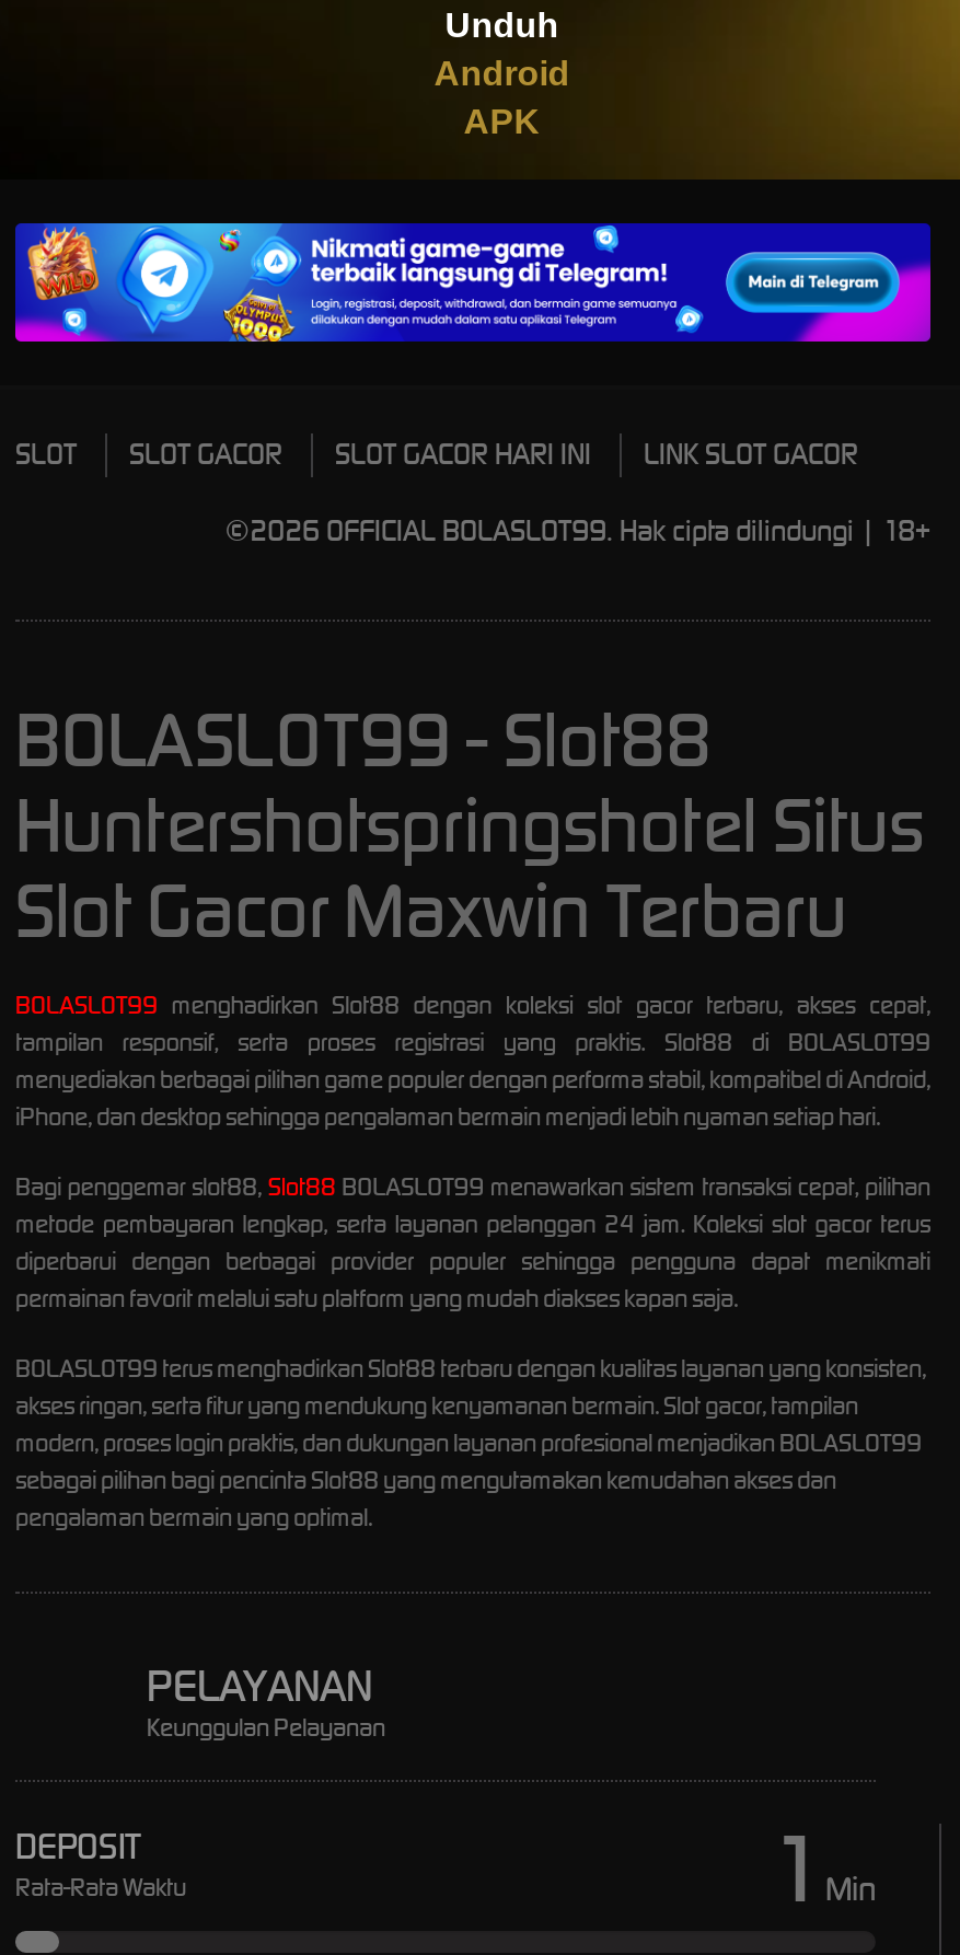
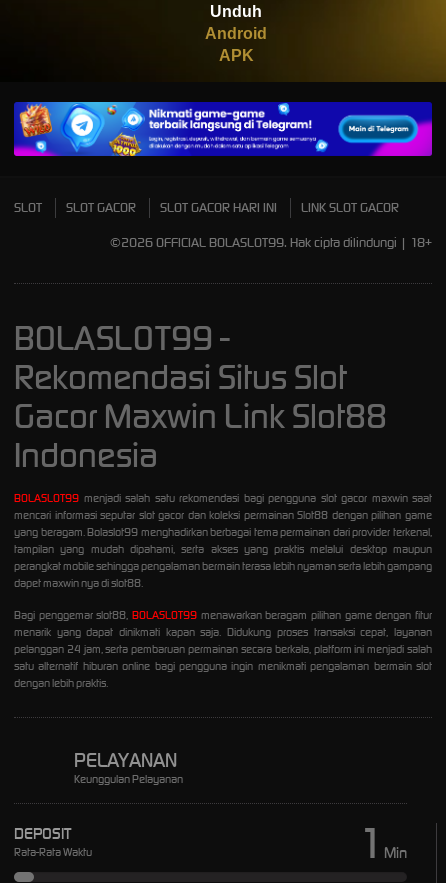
[15,693,930,1532] BOLASLOT99 - Slot88 | Huntershotspringshotel Situs | Slot Gacor Maxwin Terbaru | BOLASLOT99 menghadirkan Slot88 dengan koleksi slot gacor terbaru, akses cepat, | tampilan responsif, serta proses registrasi yang praktis. Slot88 di BOLASLOT99 | menyediakan berbagai pilihan game populer dengan performa stabil, kompatibel di Android, | iPhone, dan desktop sehingga pengalaman bermain menjadi lebih nyaman setiap hari. | Bagi penggemar slot88, Slot88 BOLASLOT99 menawarkan sistem transaksi cepat, pilihan | metode pembayaran lengkap, serta layanan pelanggan 24 jam. Koleksi slot gacor terus | diperbarui dengan berbagai provider populer sehingga pengguna dapat menikmati | permainan favorit melalui satu platform yang mudah diakses kapan saja. | BOLASLOT99 terus menghadirkan Slot88 terbaru dengan kualitas layanan yang konsisten, | akses ringan, serta fitur yang mendukung kenyamanan bermain. Slot gacor, tampilan | modern, proses login praktis, dan dukungan layanan profesional menjadikan BOLASLOT99 | sebagai pilihan bagi pencinta Slot88 yang mengutamakan kemudahan akses dan | pengalaman bermain yang optimal. -> [14,317,432,690] BOLASLOT99 - | Rekomendasi Situs Slot | Gacor Maxwin Link Slot88 | Indonesia | BOLASLOT99 menjadi salah satu rekomendasi bagi pengguna slot gacor maxwin saat | mencari informasi seputar slot gacor dan koleksi permainan Slot88 dengan pilihan game | yang beragam. Bolaslot99 menghadirkan berbagai tema permainan dari provider terkenal, | tampilan yang mudah dipahami, serta akses yang praktis melalui desktop maupun | perangkat mobile sehingga pengalaman bermain terasa lebih nyaman serta lebih gampang | dapet maxwin nya di slot88. | Bagi penggemar slot88, BOLASLOT99 menawarkan beragam pilihan game dengan fitur | menarik yang dapat dinikmati kapan saja. Didukung proses transaksi cepat, layanan | pelanggan 24 jam, serta pembaruan permainan secara berkala, platform ini menjadi salah | satu alternatif hiburan online bagi pengguna ingin menikmati pengalaman bermain slot | dengan lebih praktis.

